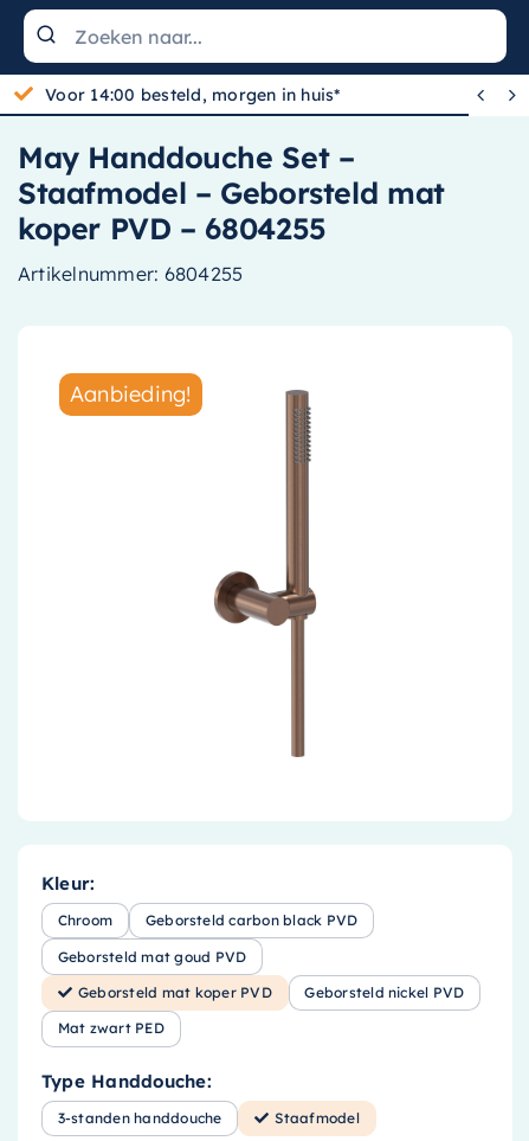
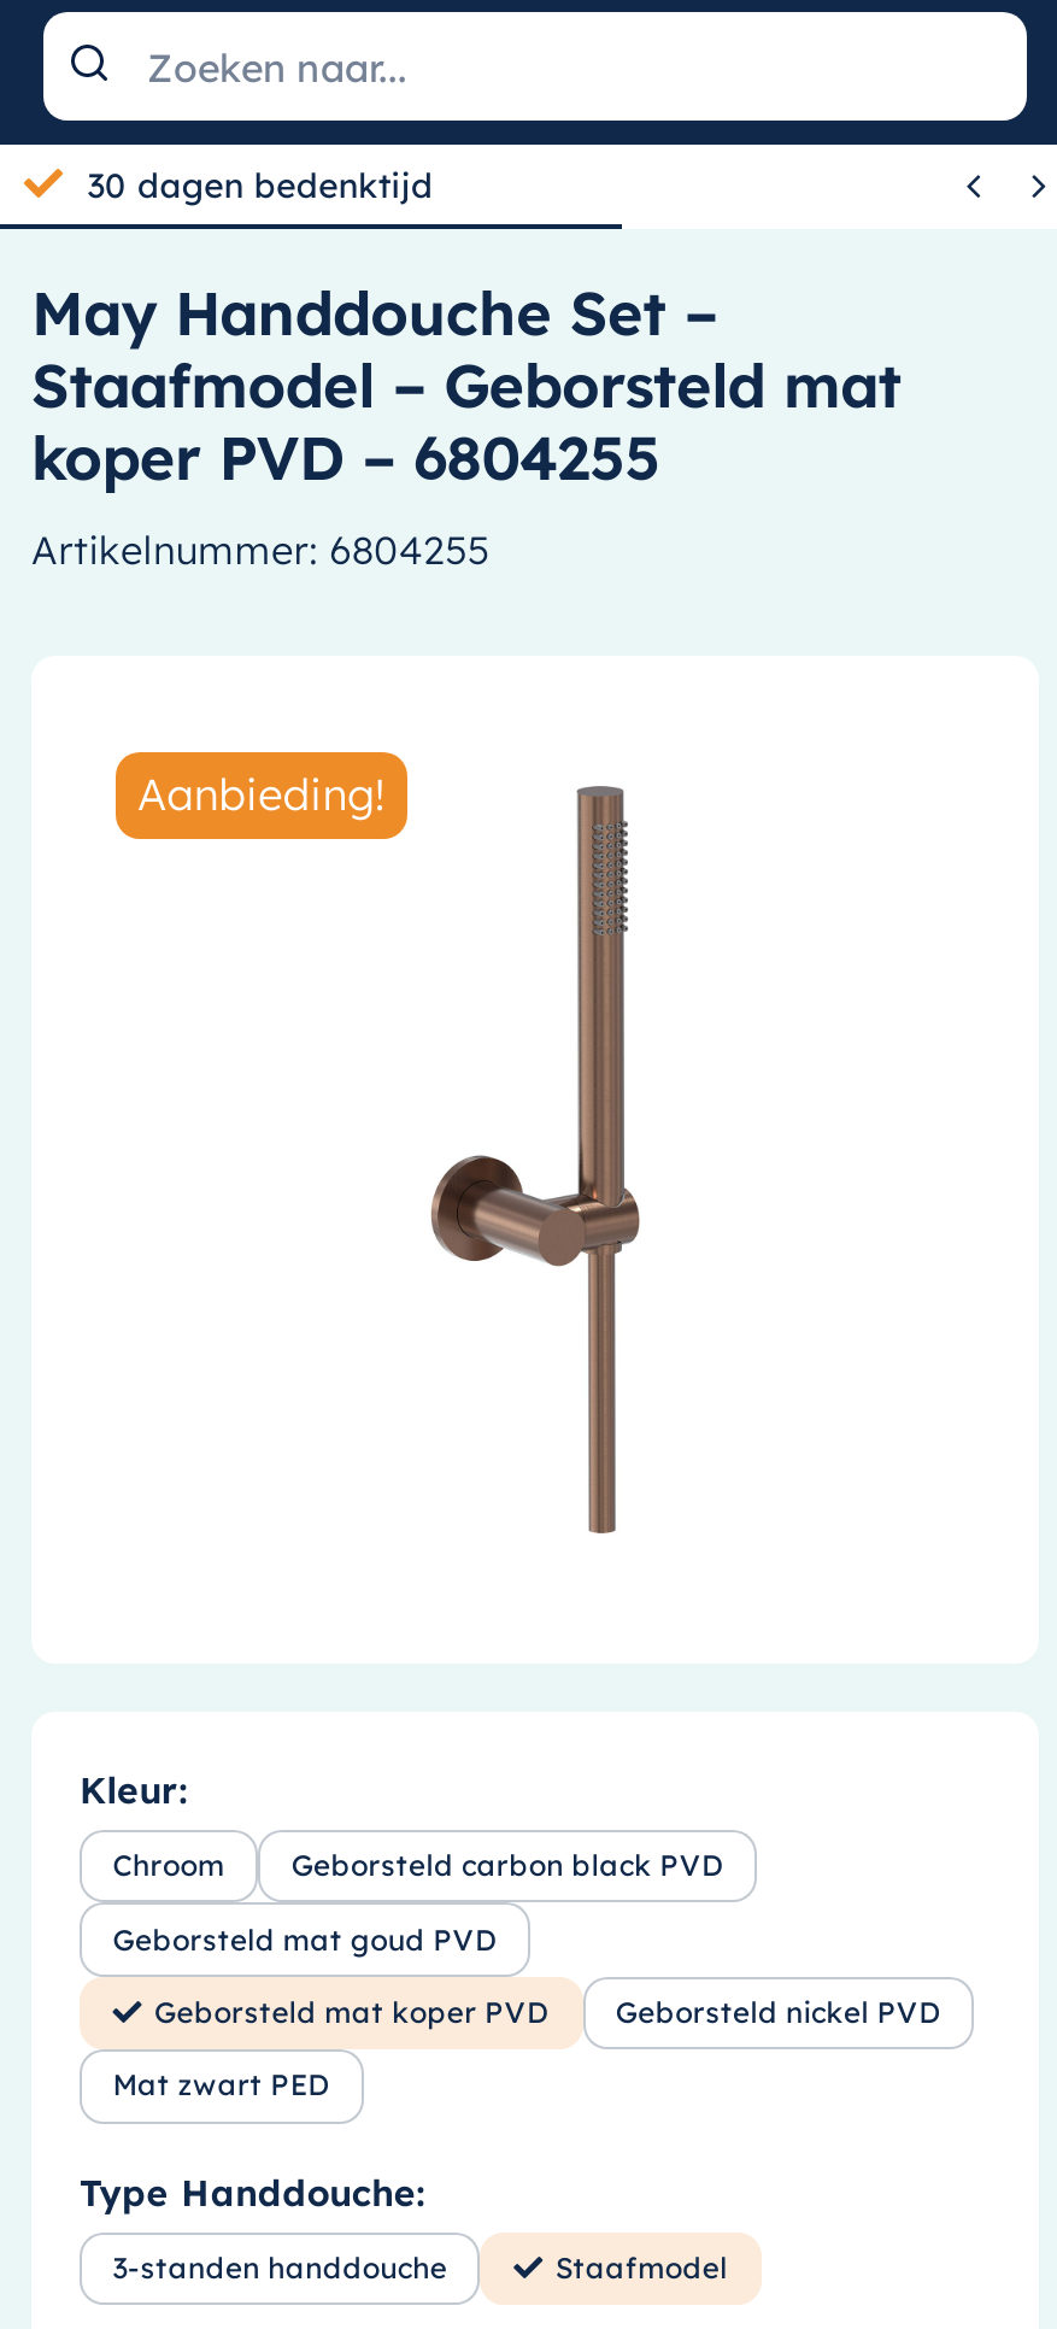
[45,84,340,105] Voor 14:00 besteld, morgen in huis* -> [87,164,433,207] 30 dagen bedenktijd

